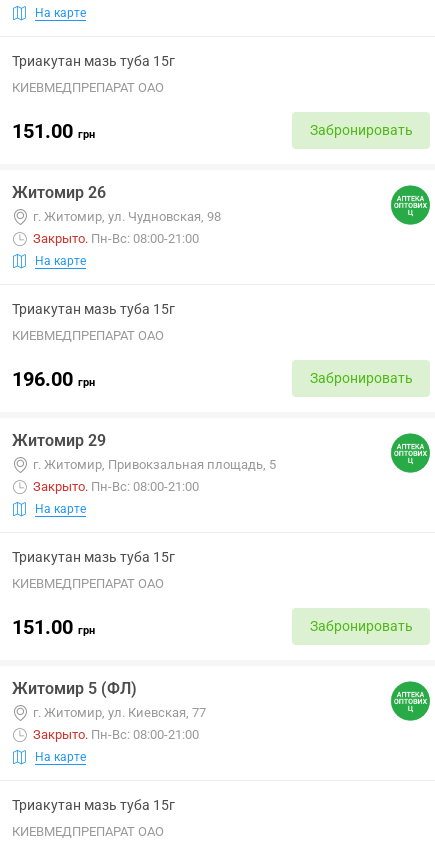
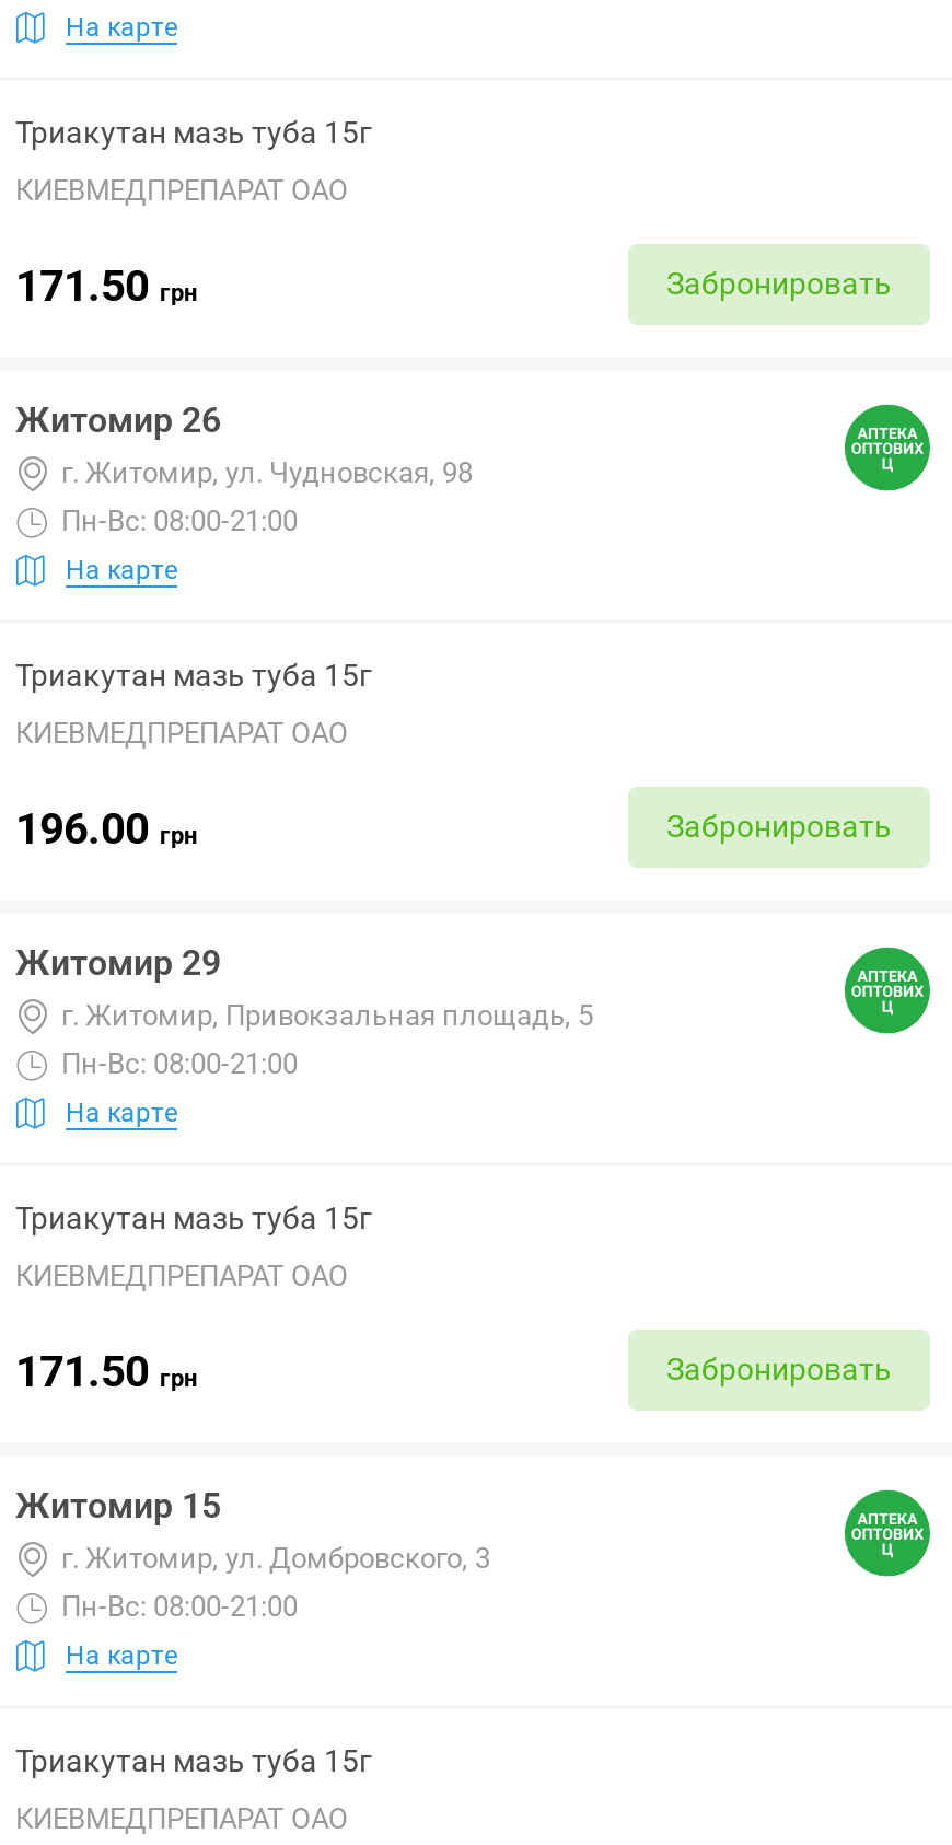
[12,118,95,142] 151.00 грн -> [15,258,197,311] 171.50 грн
[33,231,199,246] Закрыто. Пн-Вс: 08:00-21:00 -> [61,504,298,537] Пн-Вс: 08:00-21:00
[33,479,199,494] Закрыто. Пн-Вс: 08:00-21:00 -> [61,1047,298,1080] Пн-Вс: 08:00-21:00
[12,614,95,638] 151.00 грн -> [15,1344,197,1396] 171.50 грн
[12,679,206,720] Житомир 5 (ФЛ) | г. Житомир, ул. Киевская, 77 -> [15,1485,490,1575] Житомир 15 | г. Житомир, ул. Домбровского, 3
[33,727,199,742] Закрыто. Пн-Вс: 08:00-21:00 -> [61,1590,298,1623] Пн-Вс: 08:00-21:00

